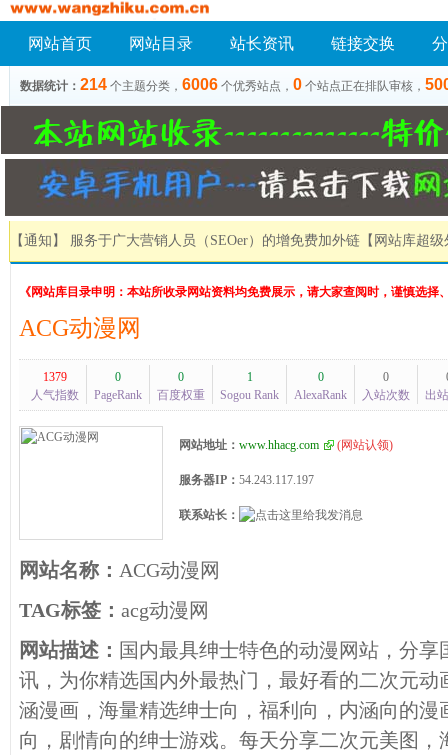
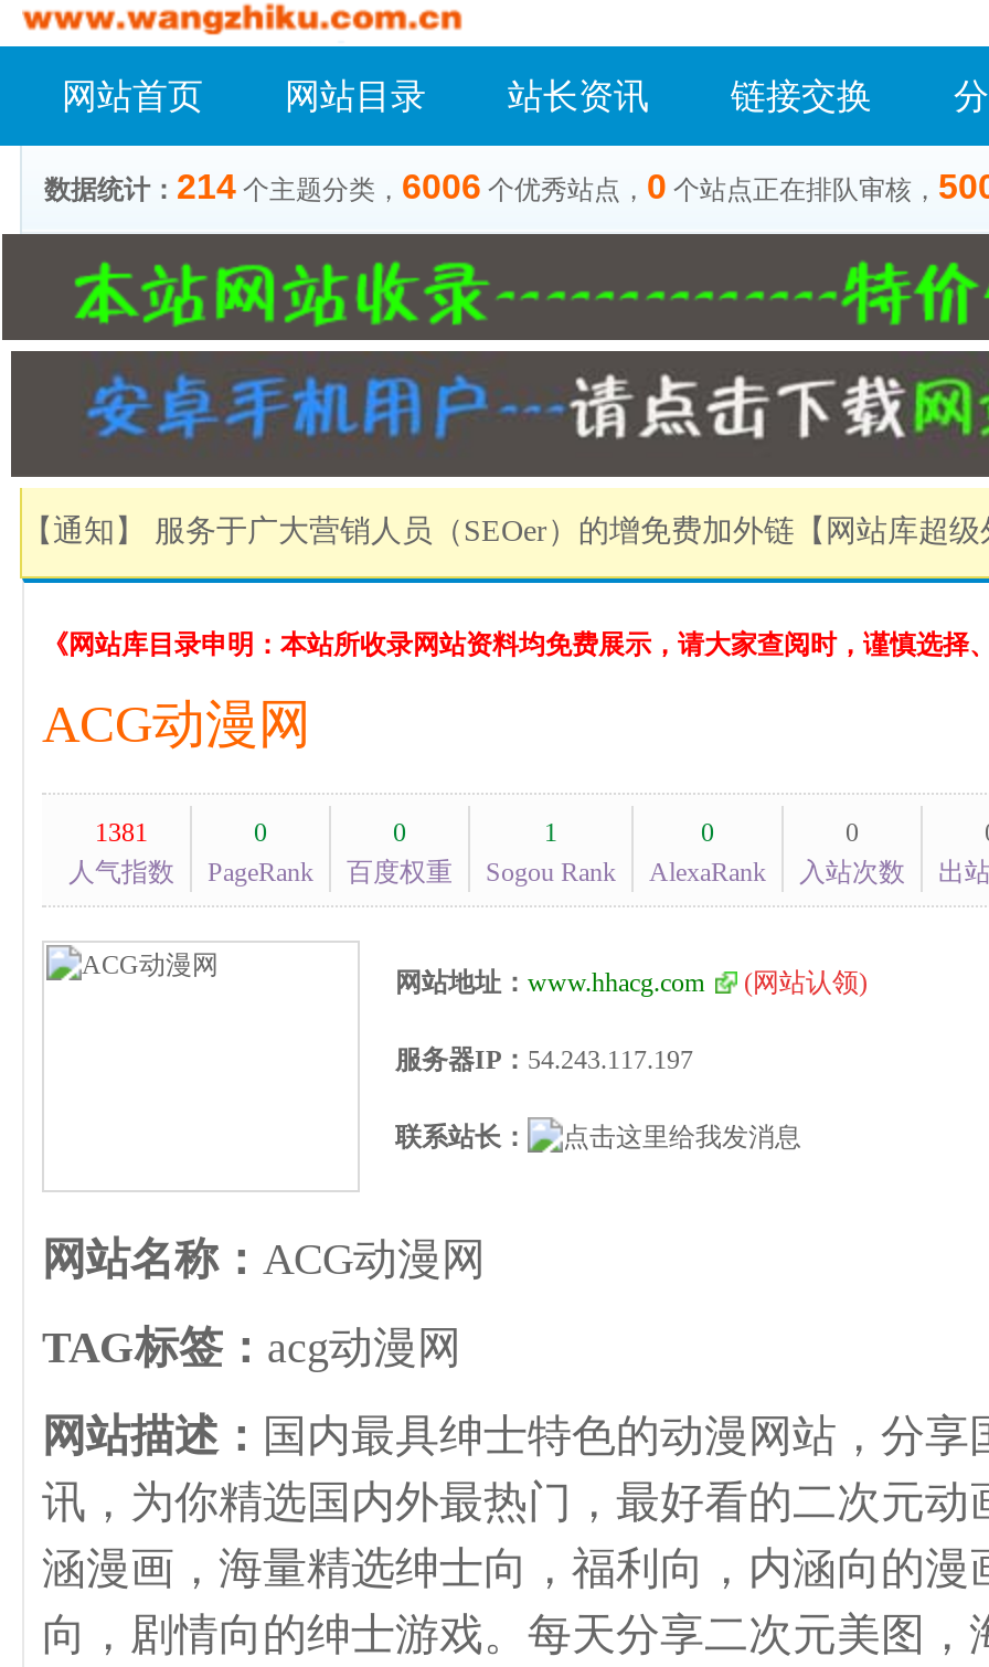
[43,370,67,384] 1379 -> [95,817,148,848] 1381

